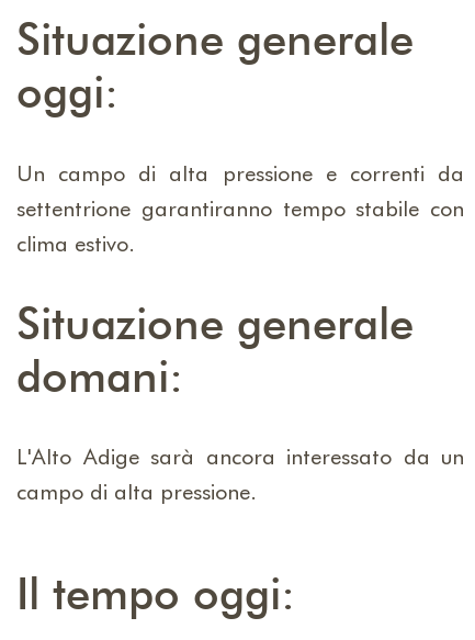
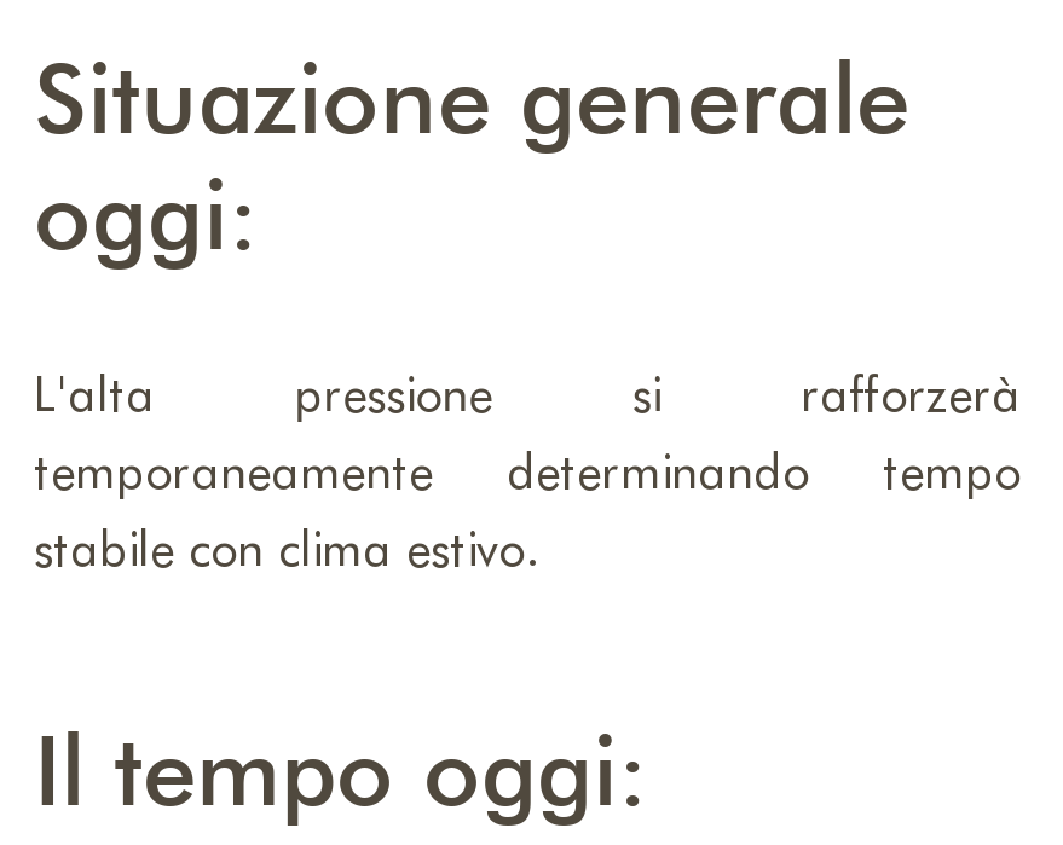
[16,158,464,505] Un campo di alta pressione e correnti da | settentrione garantiranno tempo stabile con | clima estivo. | Situazione generale | domani: | L'Alto Adige sarà ancora interessato da un | campo di alta pressione. -> [34,359,1021,577] L'alta pressione si rafforzerà | temporaneamente determinando tempo | stabile con clima estivo.

